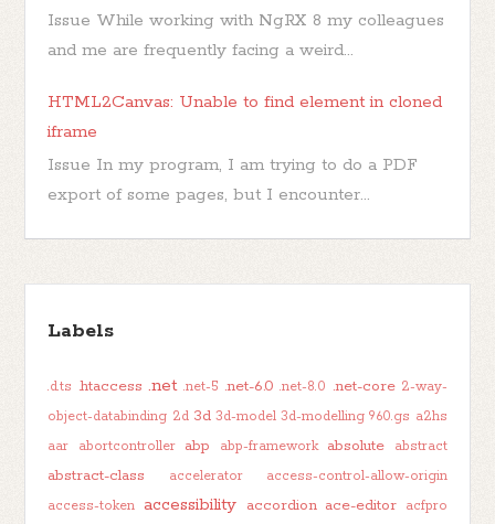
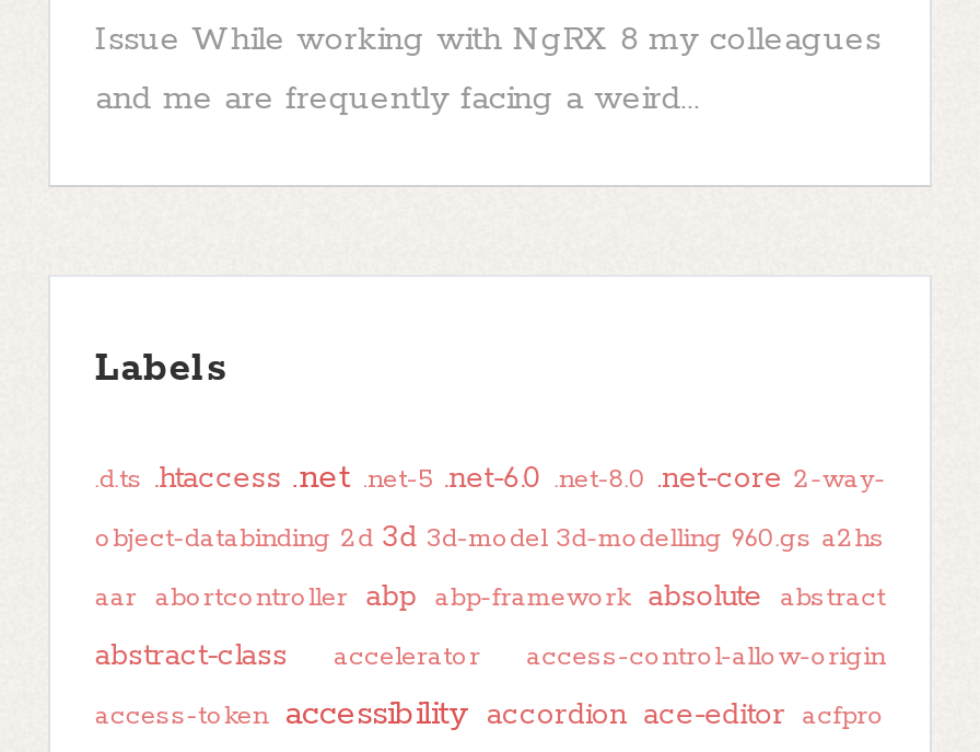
[48,91,442,205] HTML2Canvas: Unable to find element in cloned | iframe | Issue In my program, I am trying to do a PDF | export of some pages, but I encounter... -> none

